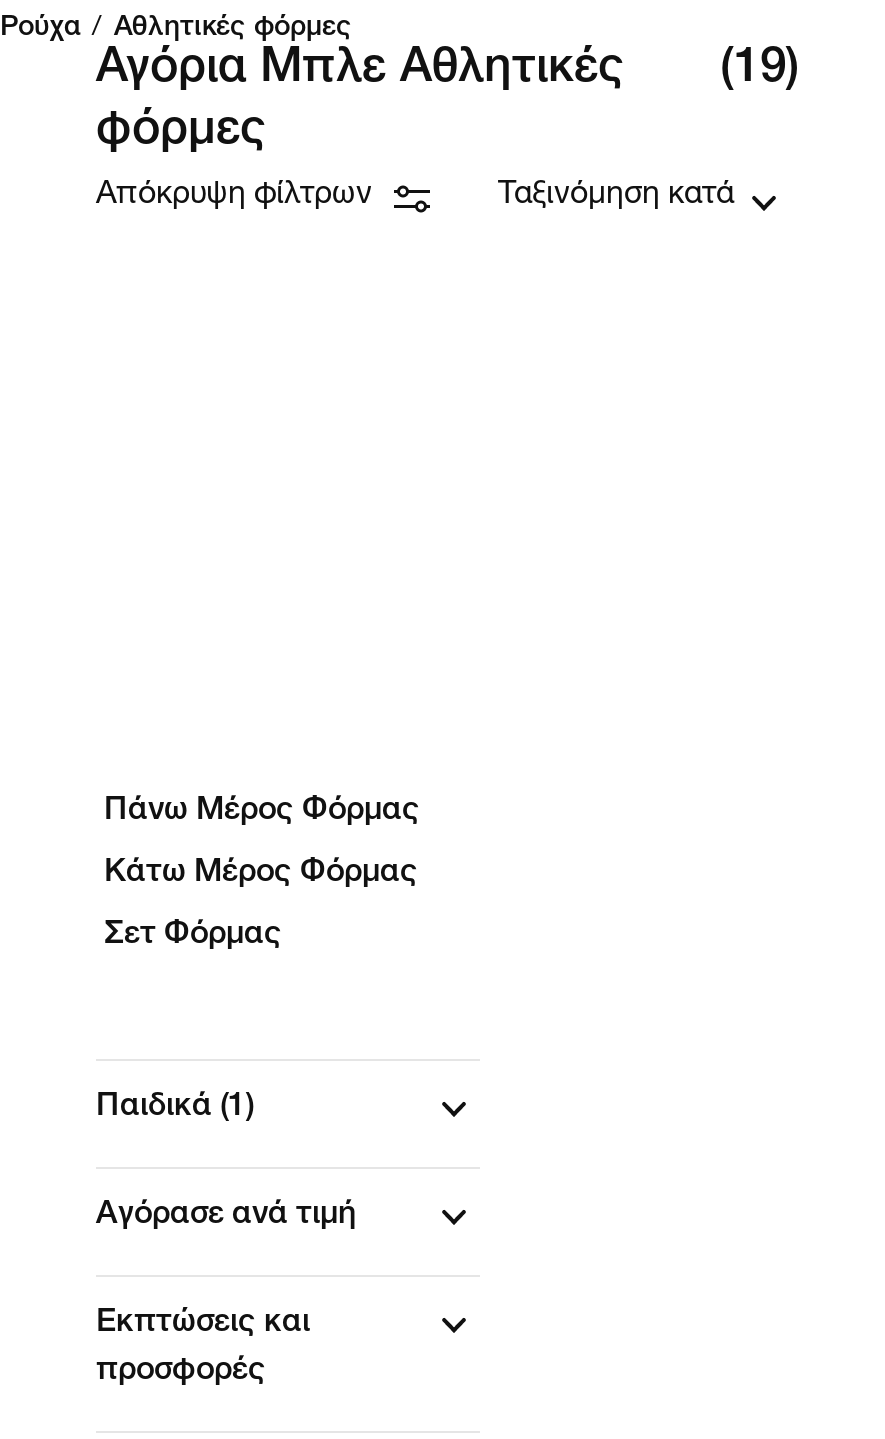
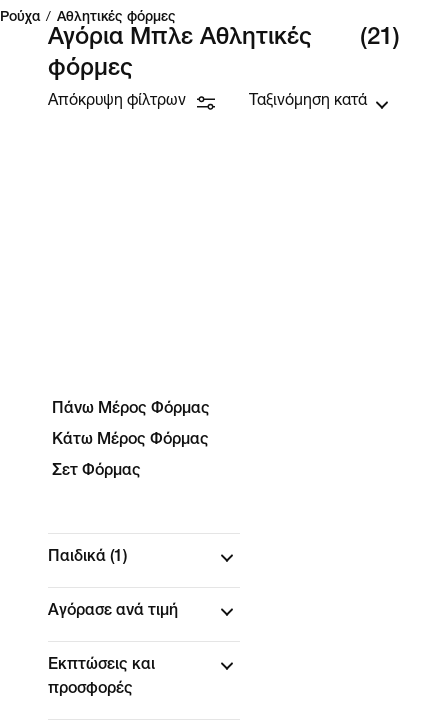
[96,47,800,95] Αγόρια Μπλε Αθλητικές (19) -> [48,27,400,51] Αγόρια Μπλε Αθλητικές (21)

